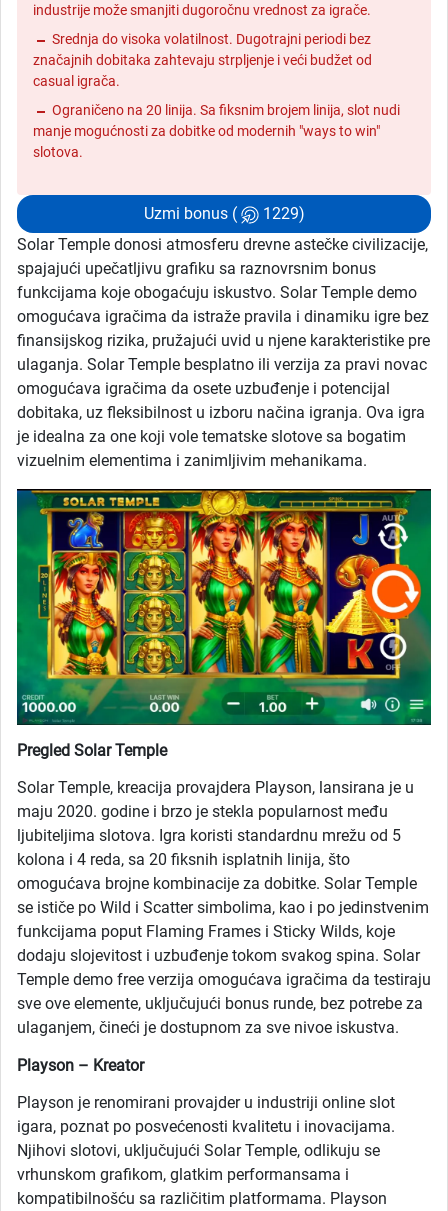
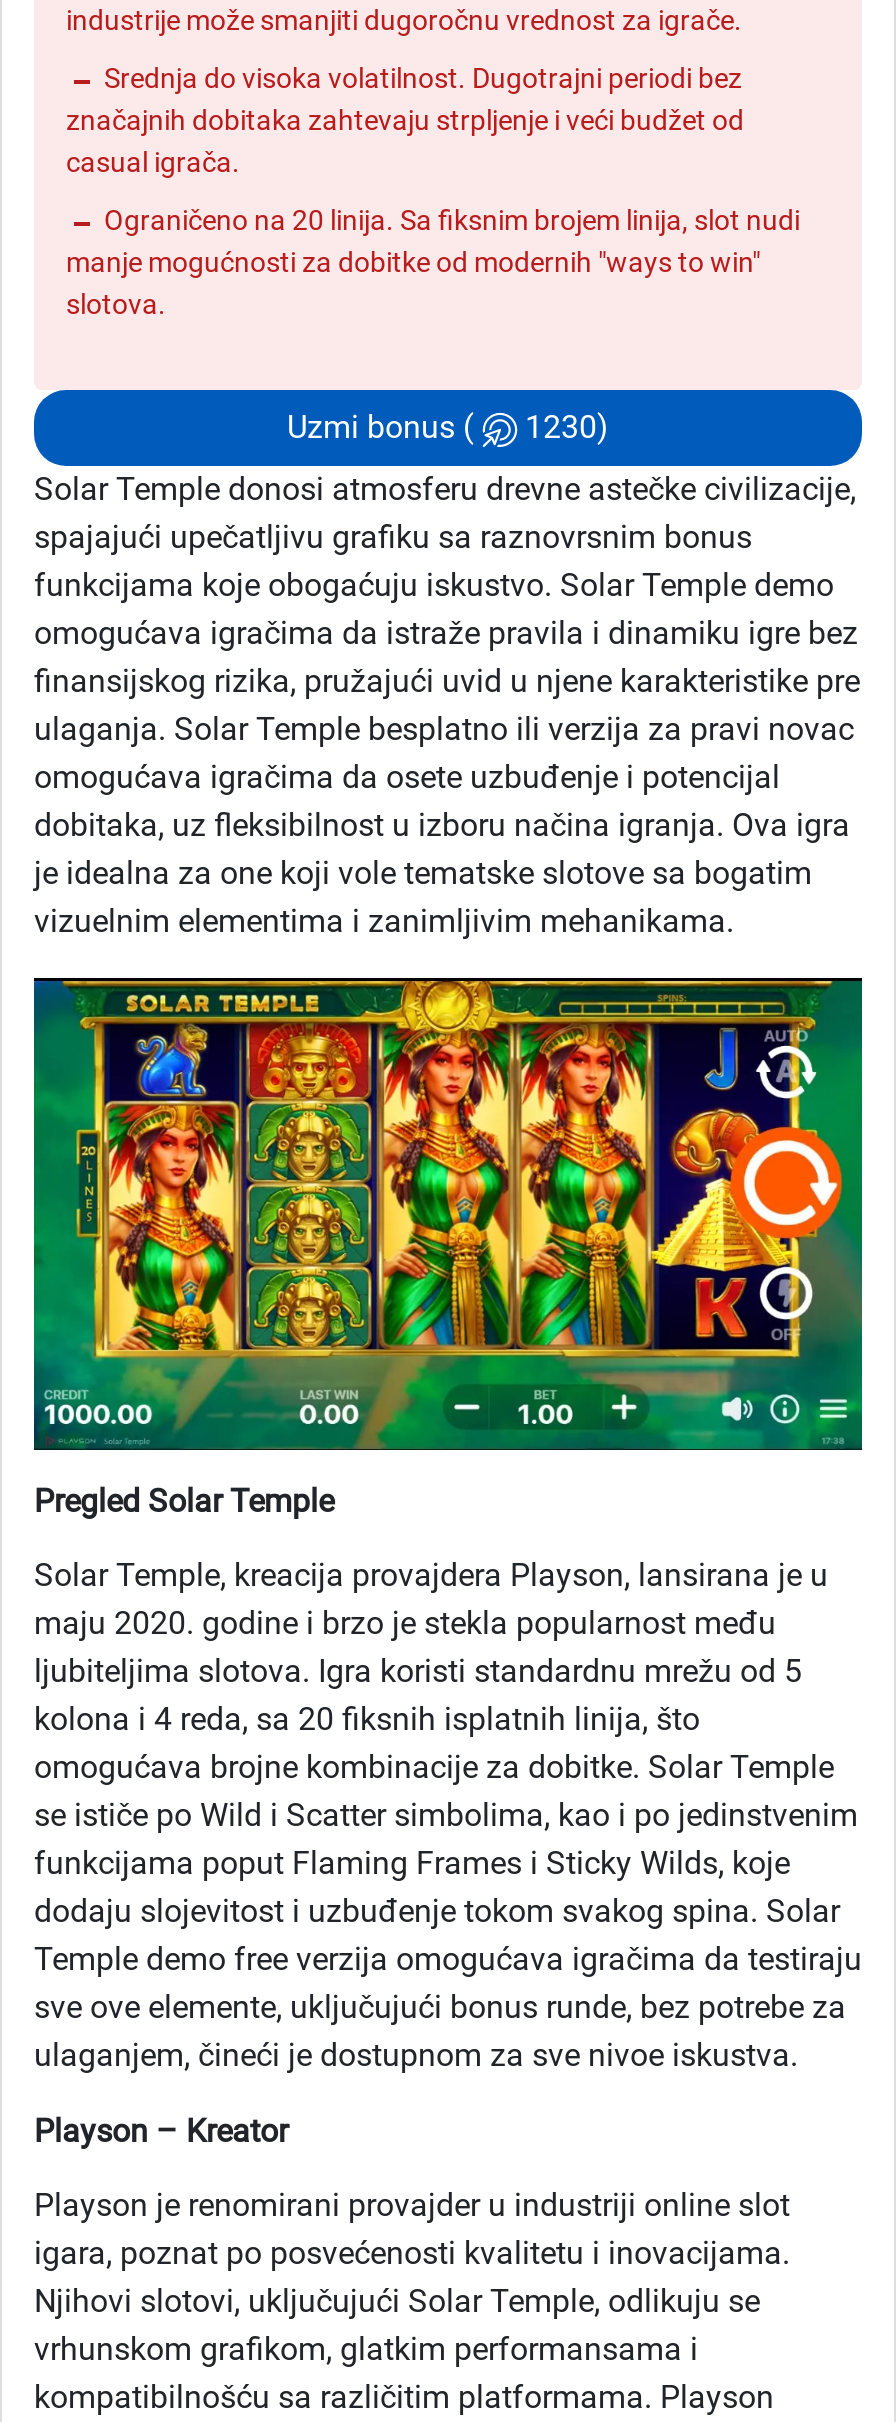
[143,204,304,223] Uzmi bonus ( 1229) -> [287,408,609,446] Uzmi bonus ( 1230)

